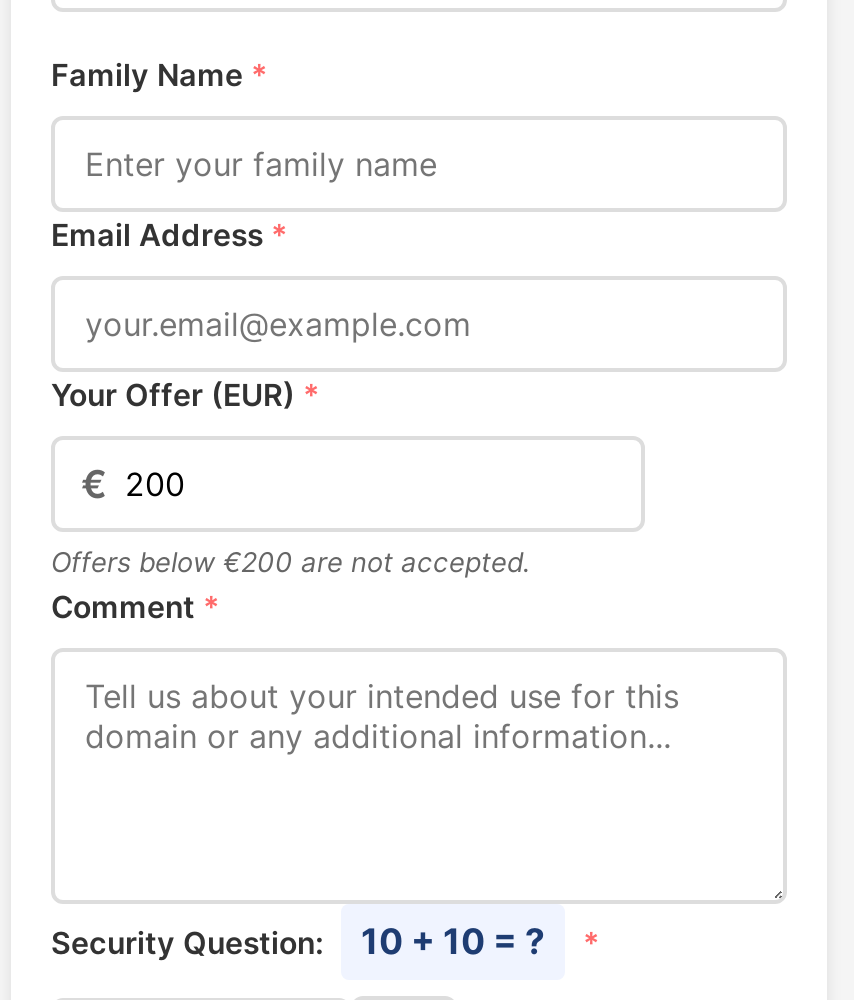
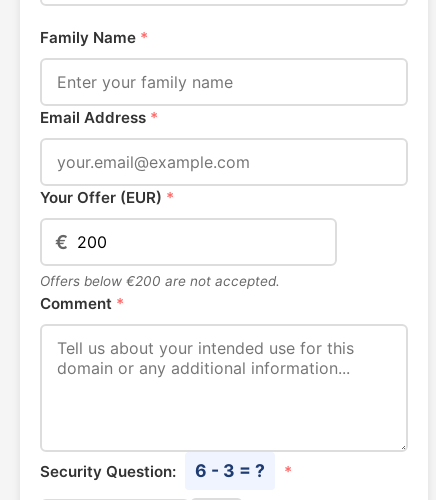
[361,920,545,962] 10 + 10 = ? -> [195,460,265,481] 6 - 3 = ?

